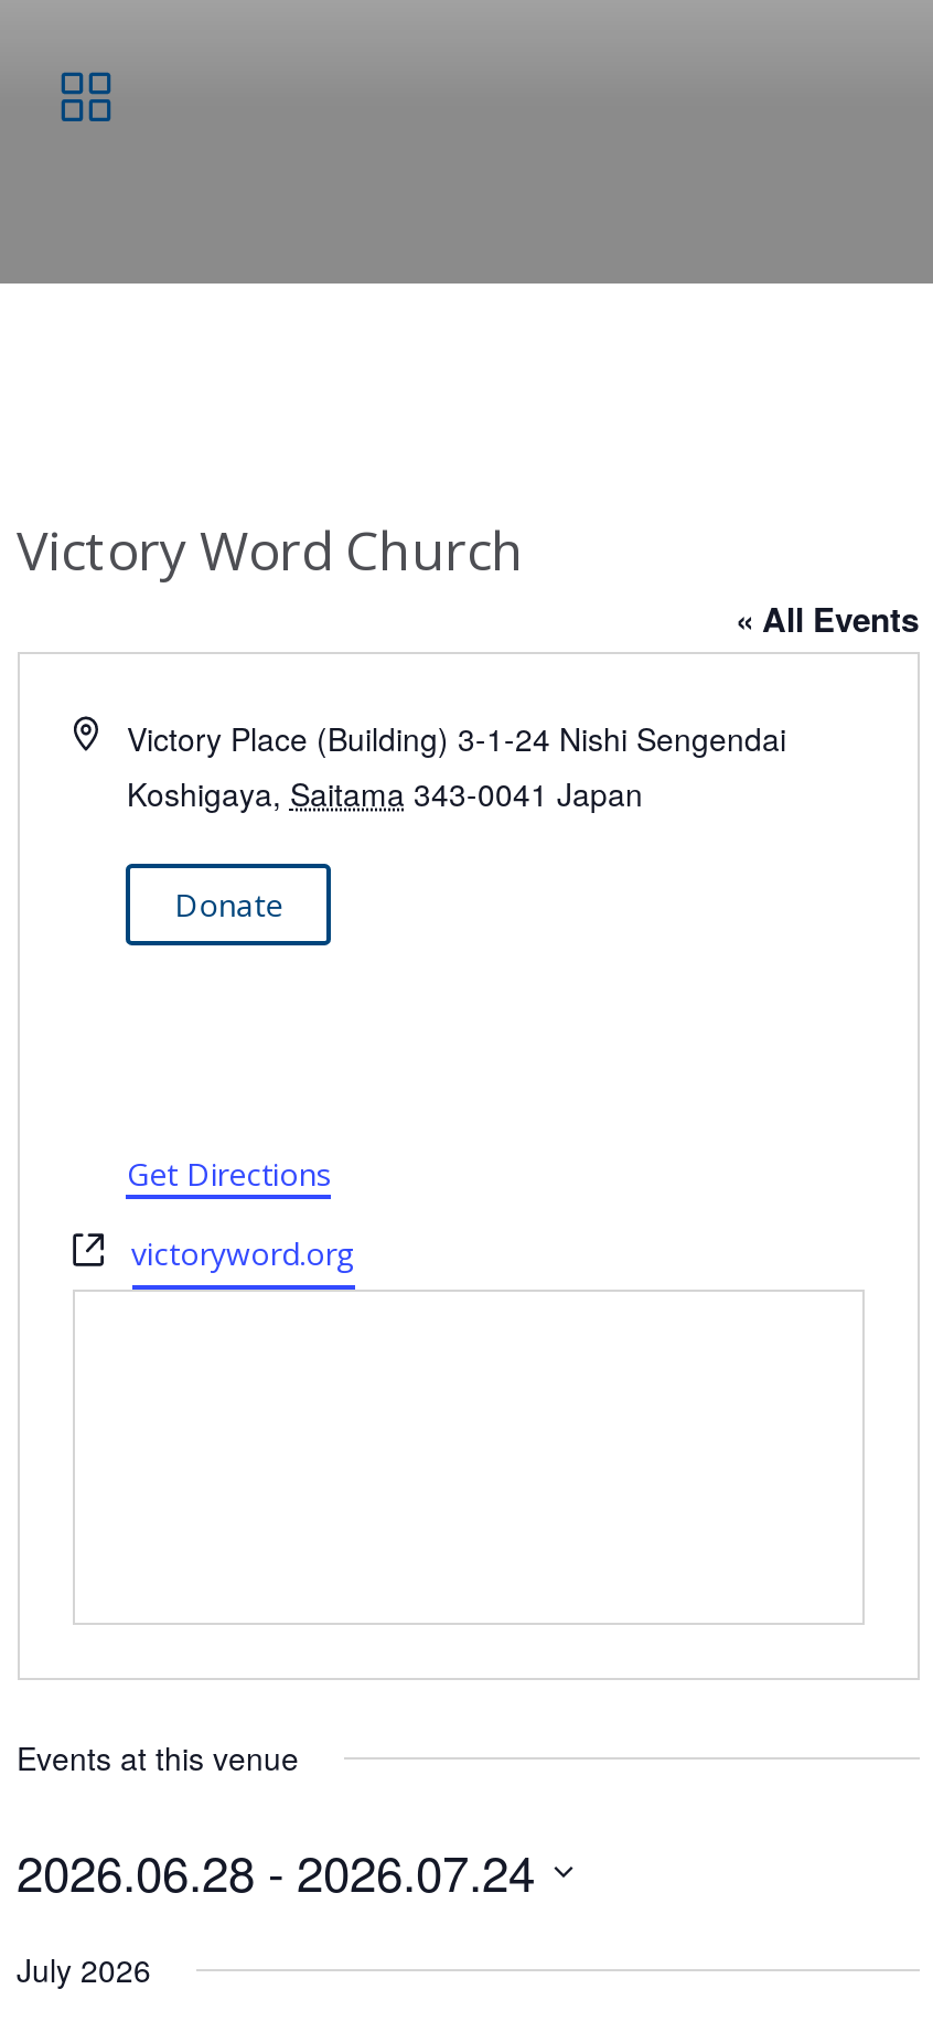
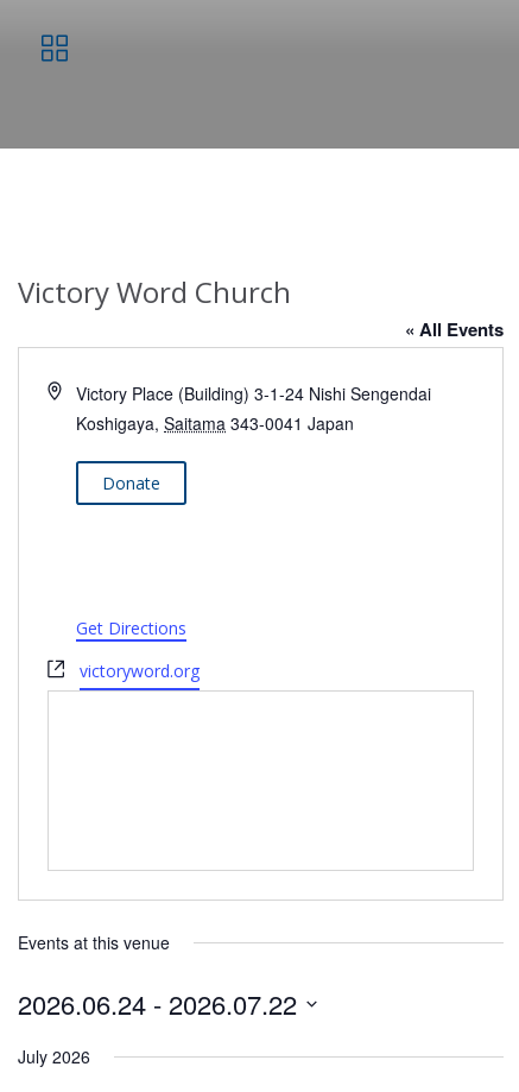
[17,1837,535,1905] 2026.06.28 - 2026.07.24 -> [17,985,296,1022] 2026.06.24 - 2026.07.22

